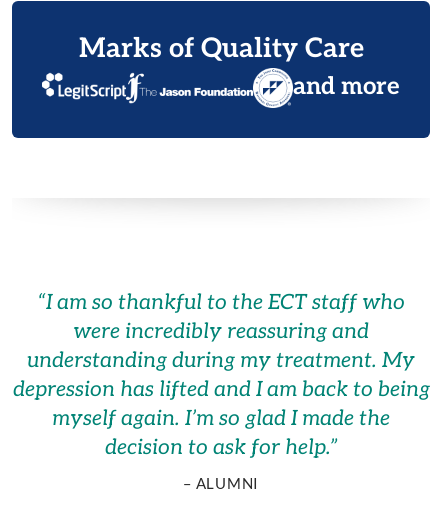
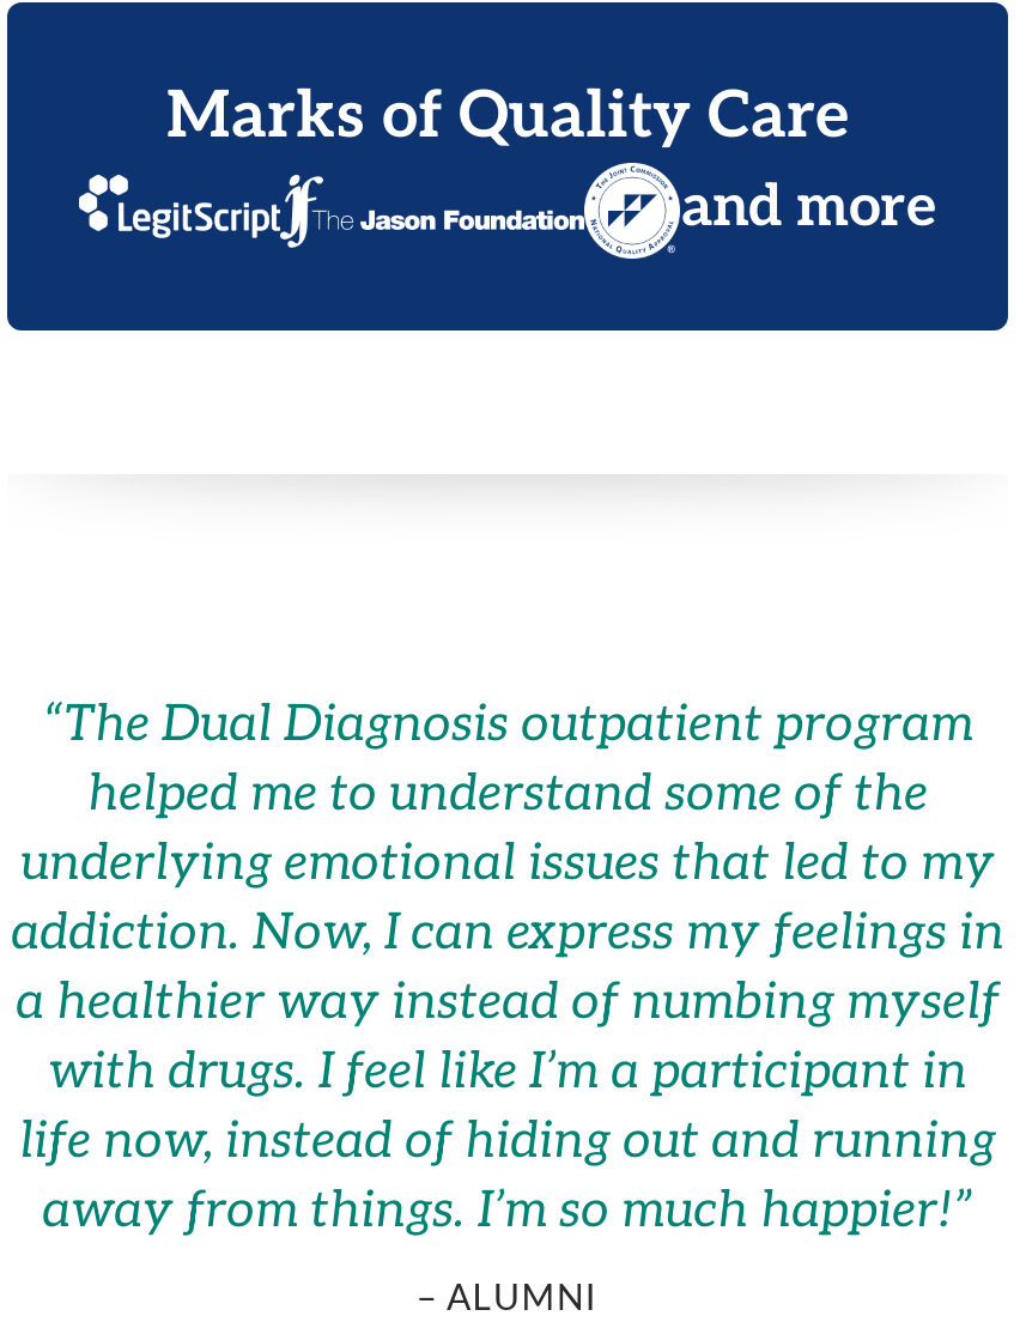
[12,290,429,460] “I am so thankful to the ECT staff who | were incredibly reassuring and | understanding during my treatment. My | depression has lifted and I am back to being | myself again. I’m so glad I made the | decision to ask for help.” -> [11,695,1004,1241] “The Dual Diagnosis outpatient program | helped me to understand some of the | underlying emotional issues that led to my | addiction. Now, I can express my feelings in | a healthier way instead of numbing myself | with drugs. I feel like I’m a participant in | life now, instead of hiding out and running | away from things. I’m so much happier!”

